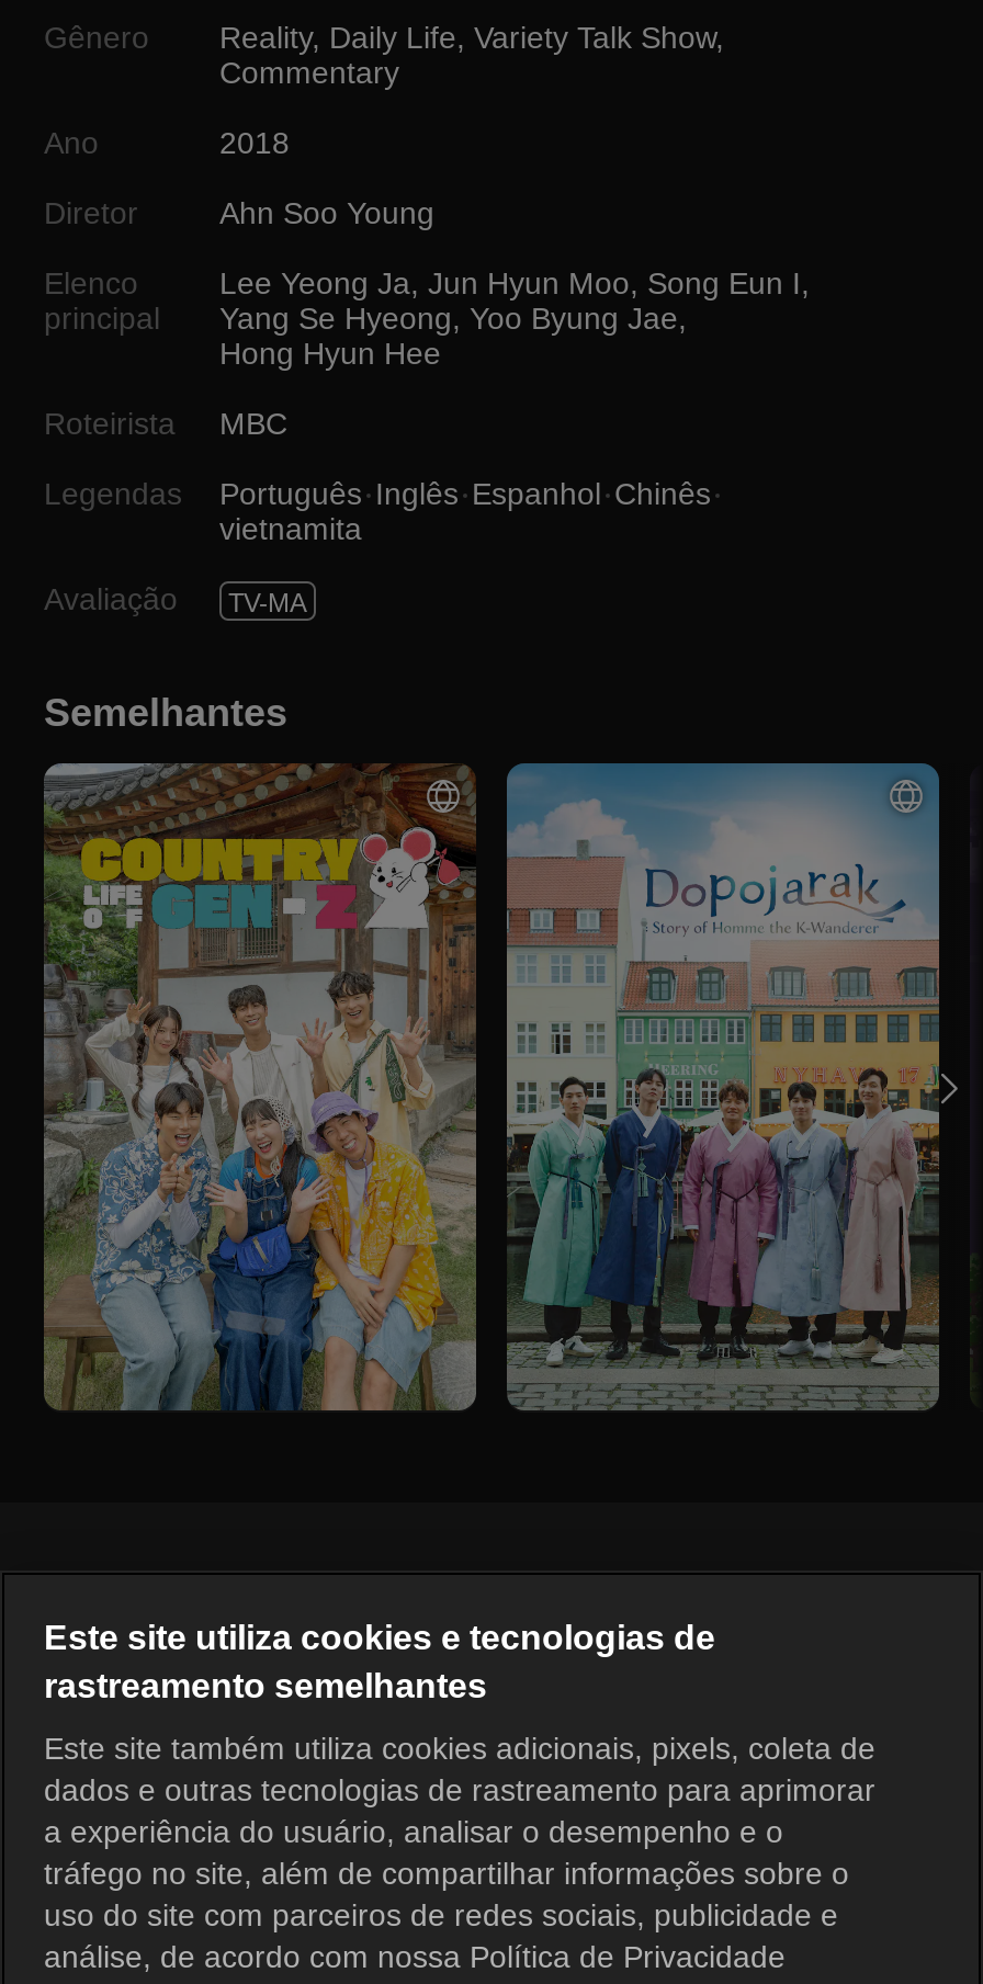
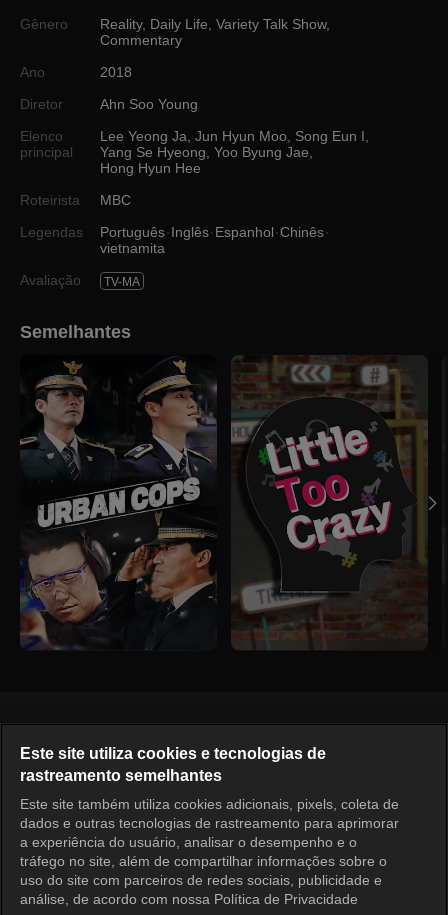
[42,761,478,1413] [image] -> [20,355,217,650] [image]
[505,761,941,1413] [image] -> [231,355,428,650] [image]

